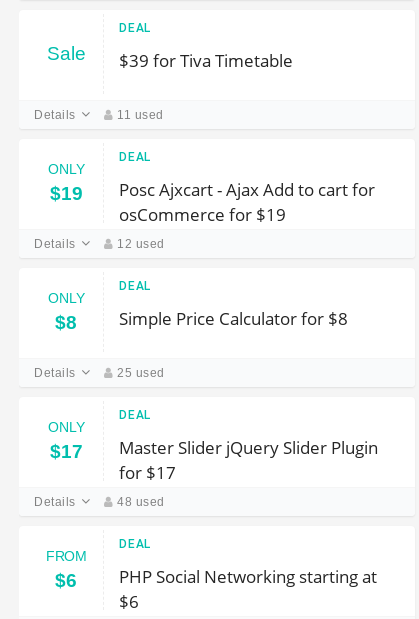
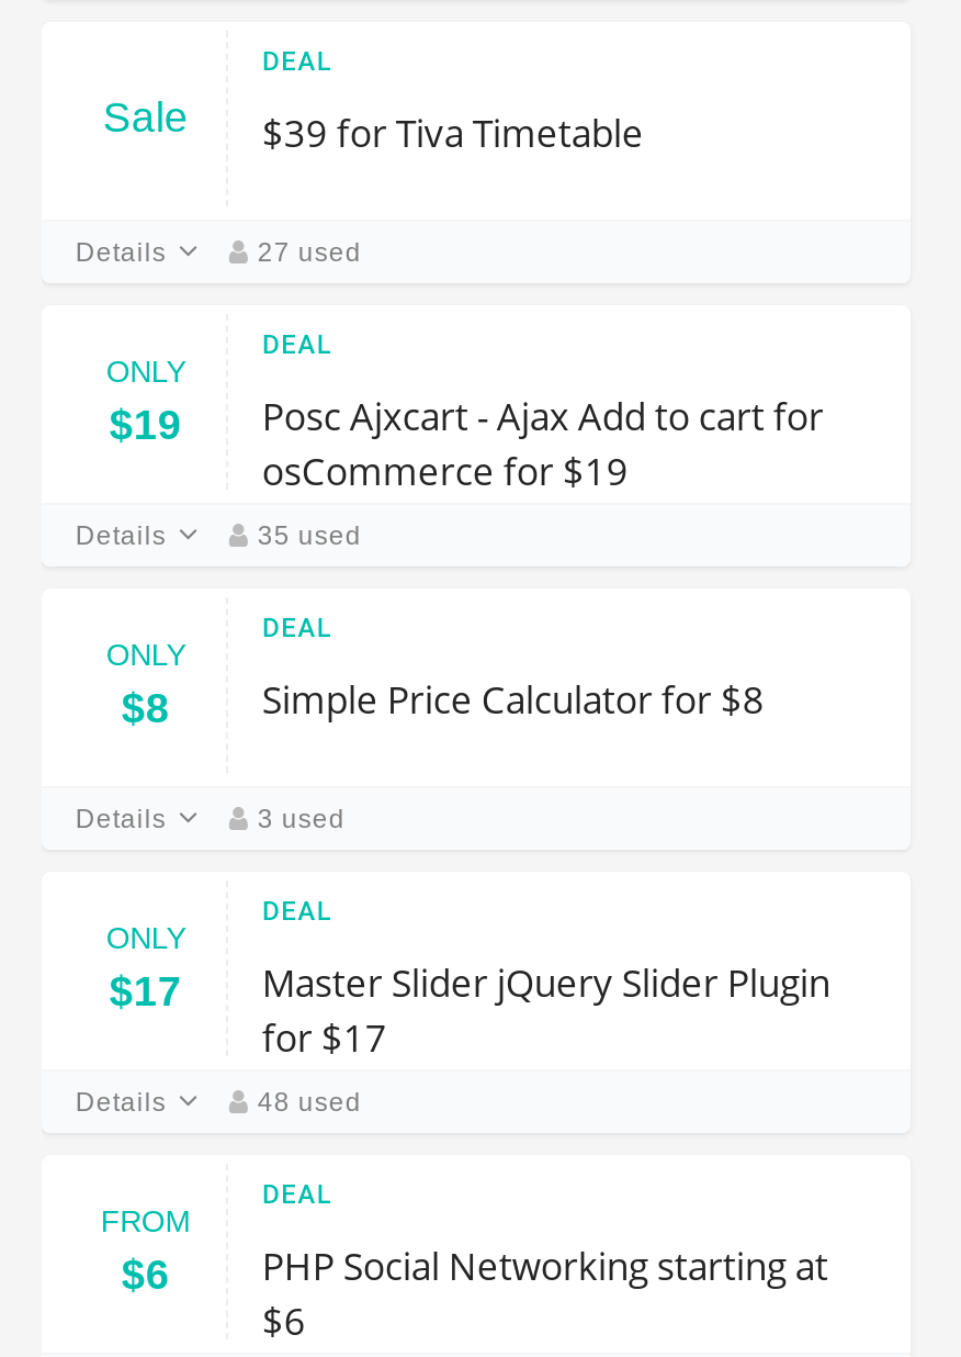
[114,108,164,122] 11 used -> [250,237,362,268] 27 used
[114,237,165,251] 12 used -> [250,520,362,551] 35 used
[114,366,165,380] 25 used -> [250,804,345,834] 3 used

